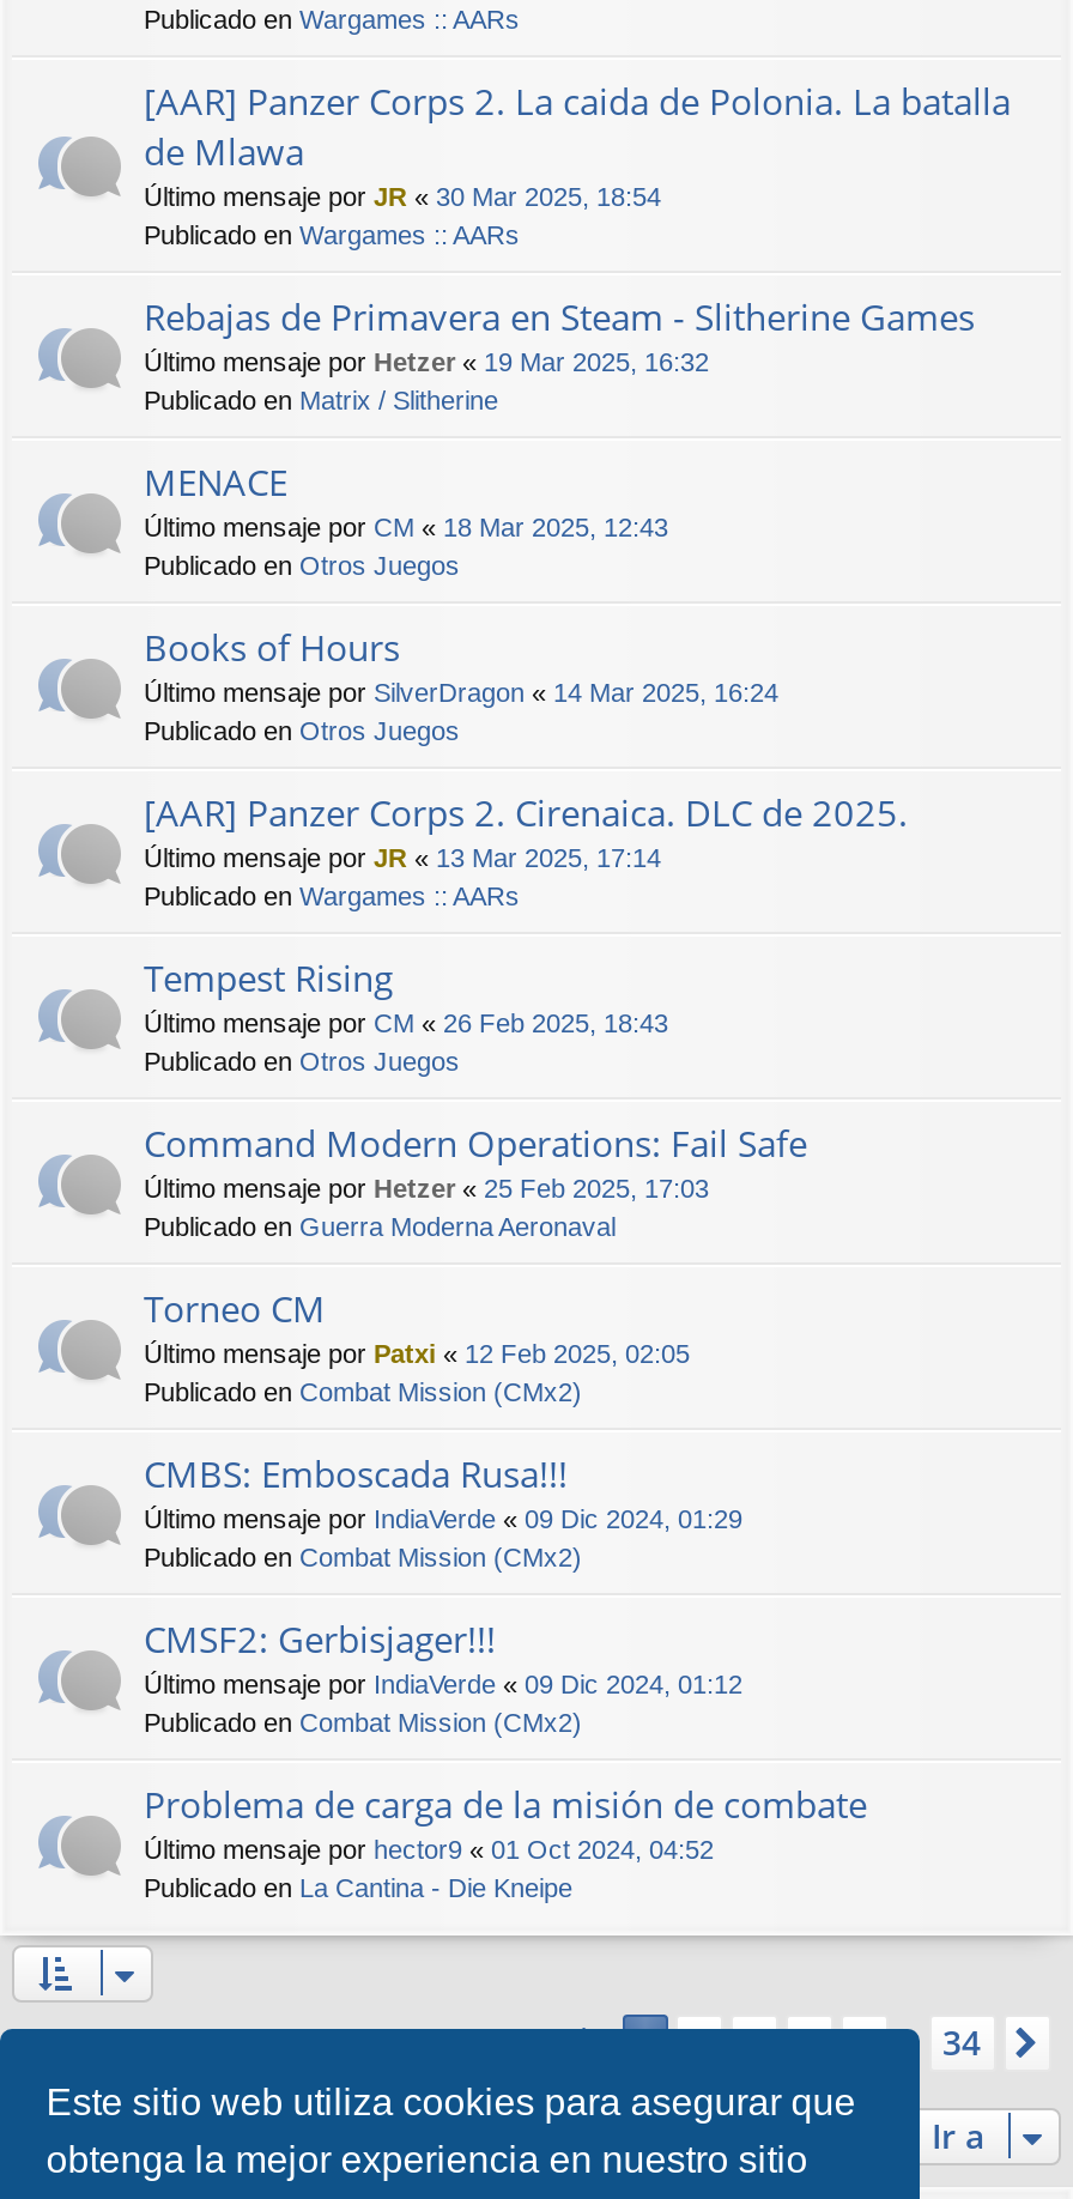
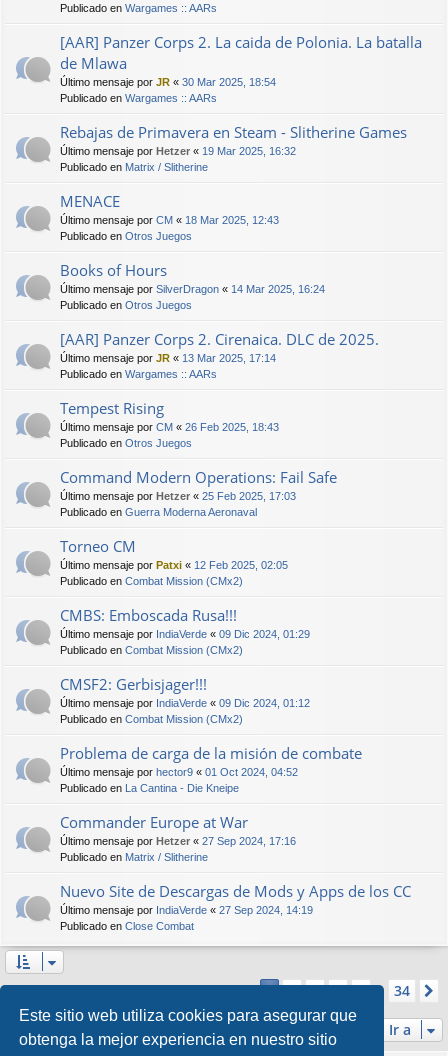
none -> [60,811,411,931] Commander Europe at War | Último mensaje por Hetzer «27 Sep 2024, 17:16 | Publicado en Matrix / Slitherine | Nuevo Site de Descargas de Mods y Apps de los CC | Último mensaje por IndiaVerde «27 Sep 2024, 14:19 | Publicado en Close Combat

